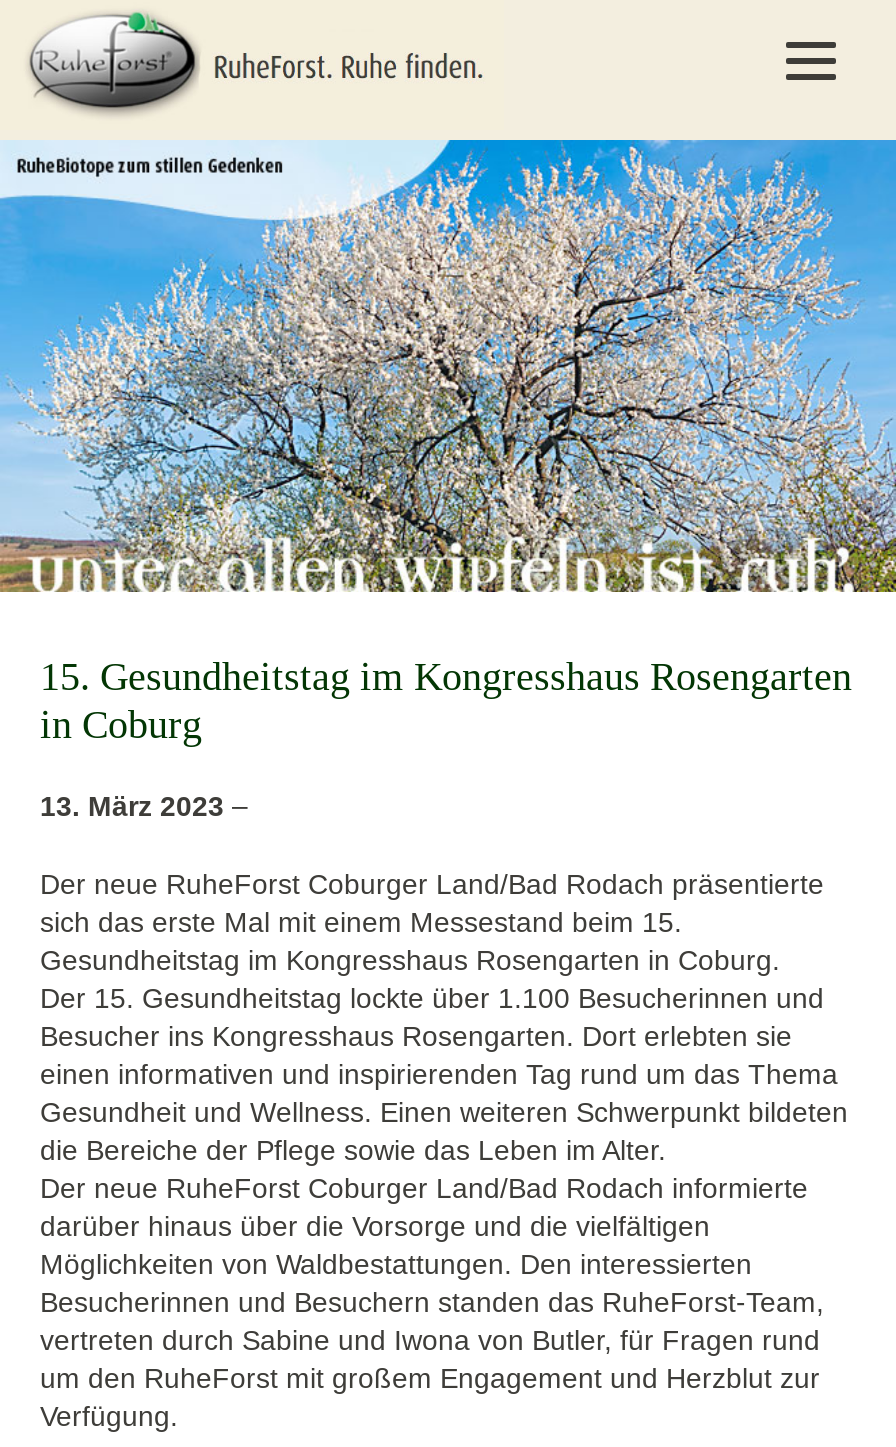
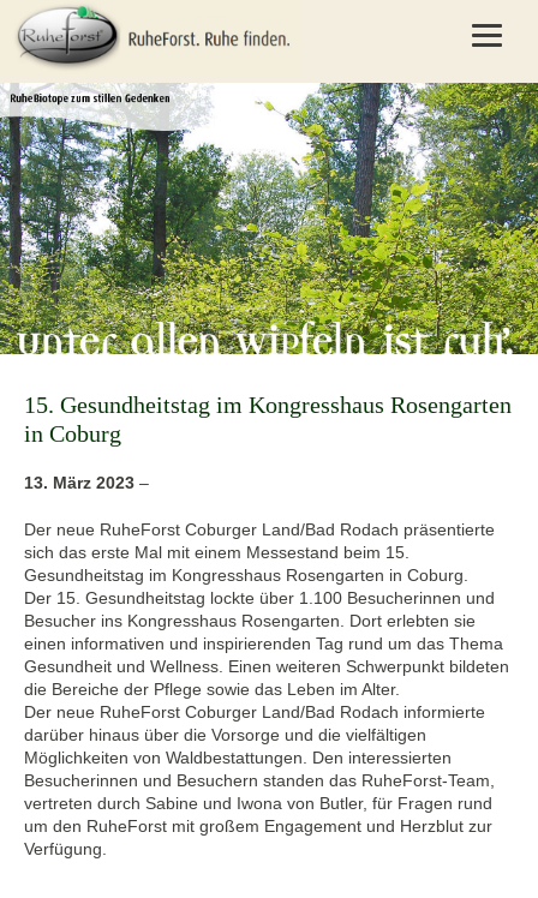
[6,138,890,594] [image] -> [4,82,534,354] [image]

